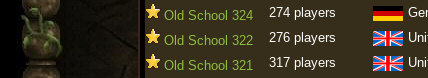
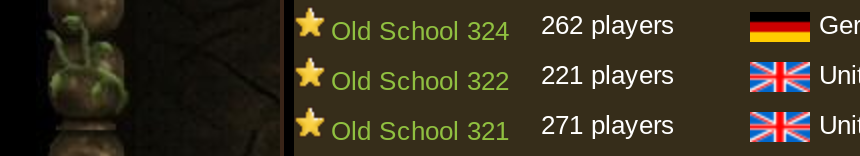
[163,5,335,23] Old School 324 274 players -> [331,10,675,46] Old School 324 262 players
[163,30,335,48] Old School 322 276 players -> [331,60,675,96] Old School 322 221 players
[163,55,335,73] Old School 321 317 players -> [331,110,675,146] Old School 321 271 players

